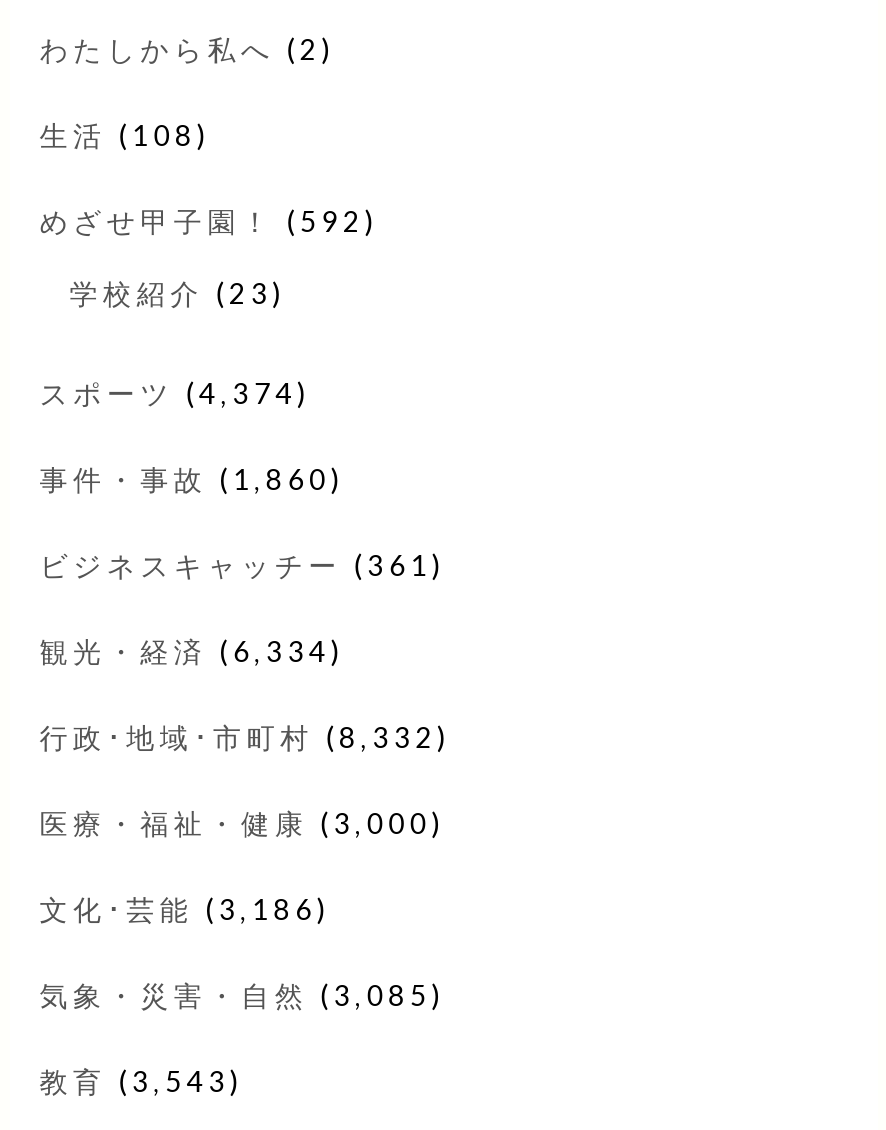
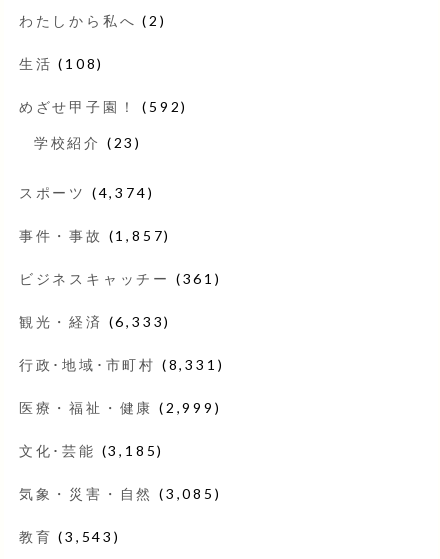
[39,462,344,496] 事件・事故(1,860) -> [19,227,171,244] 事件・事故(1,857)
[39,634,344,668] 観光・経済(6,334) -> [19,313,171,330] 観光・経済(6,333)
[39,720,451,754] 行政･地域･市町村(8,332) -> [19,356,224,373] 行政･地域･市町村(8,331)
[39,806,445,840] 医療・福祉・健康(3,000) -> [19,399,221,416] 医療・福祉・健康(2,999)
[39,892,330,926] 文化･芸能(3,186) -> [19,442,164,459] 文化･芸能(3,185)

